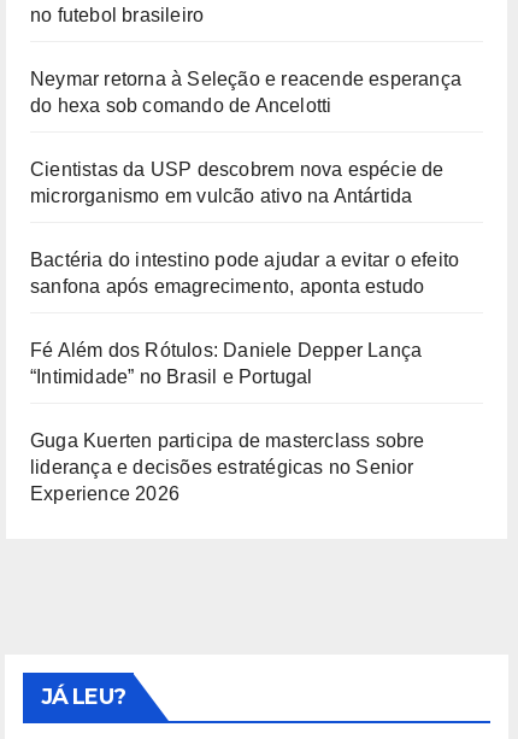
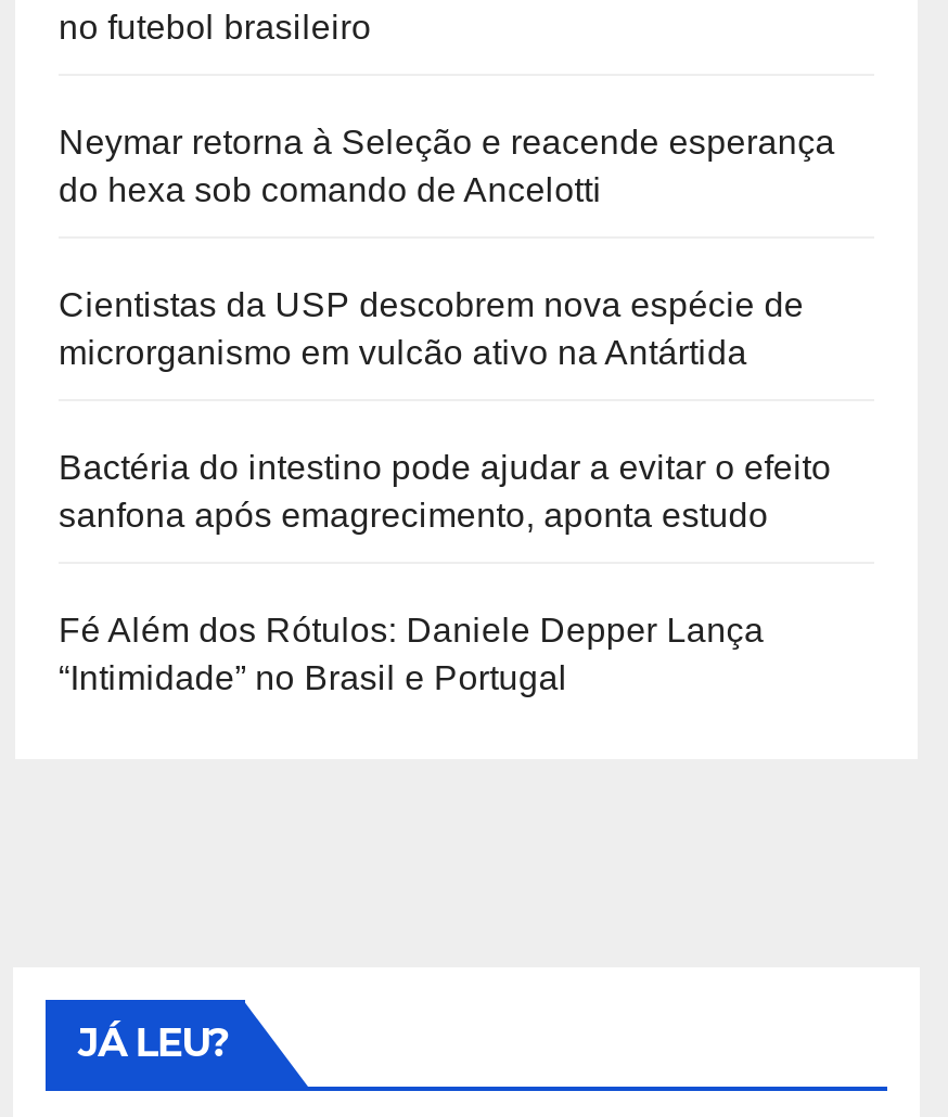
[30,431,425,504] Guga Kuerten participa de masterclass sobre | liderança e decisões estratégicas no Senior | Experience 2026 -> none

